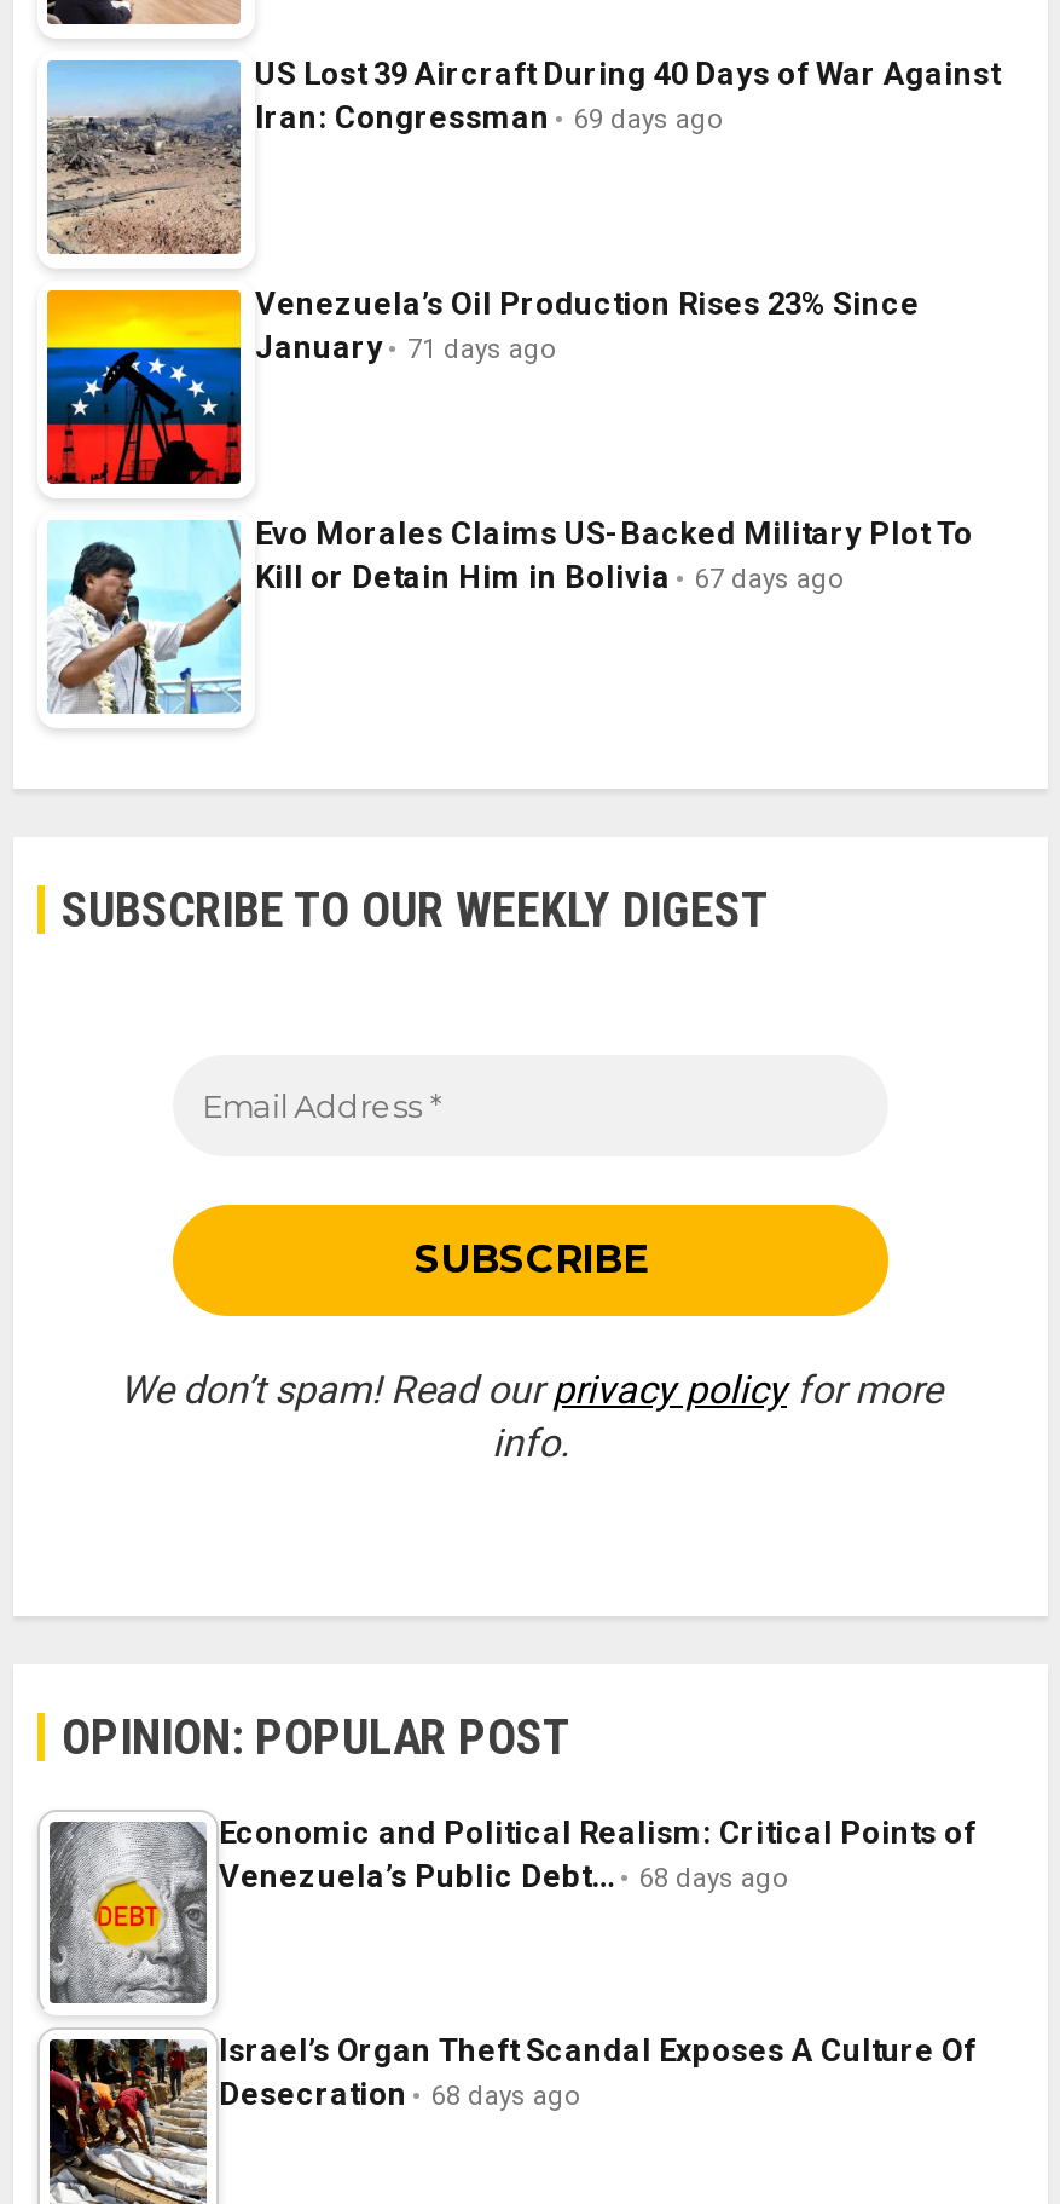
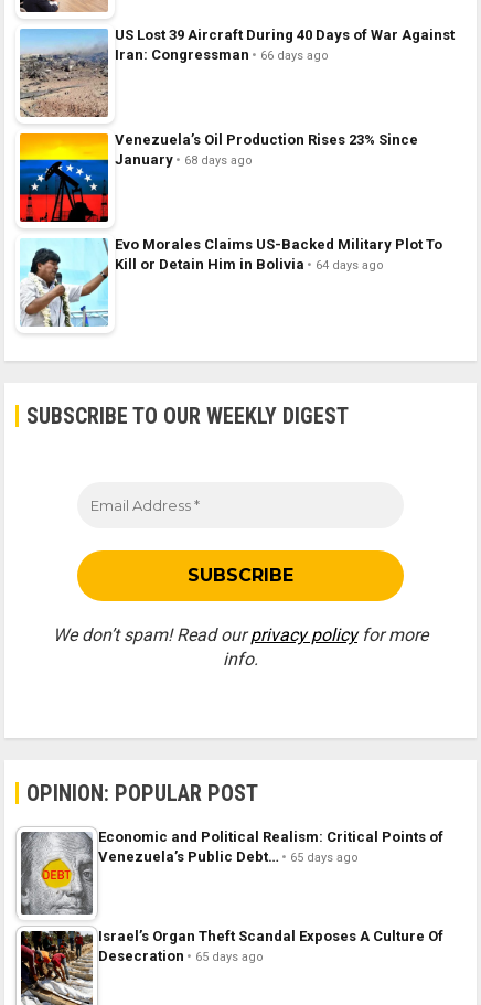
[255,101,724,137] Iran: Congressman 69 days ago -> [115,46,329,63] Iran: Congressman 66 days ago
[255,331,557,367] January 71 days ago -> [115,151,253,167] January 68 days ago
[255,561,845,597] Kill or Detain Him in Bolivia 67 days ago -> [115,256,384,272] Kill or Detain Him in Bolivia 64 days ago
[219,1860,789,1896] Venezuela’s Public Debt… 68 days ago -> [98,848,359,865] Venezuela’s Public Debt… 65 days ago
[219,2077,581,2114] Desecration 68 days ago -> [98,947,264,964] Desecration 65 days ago

